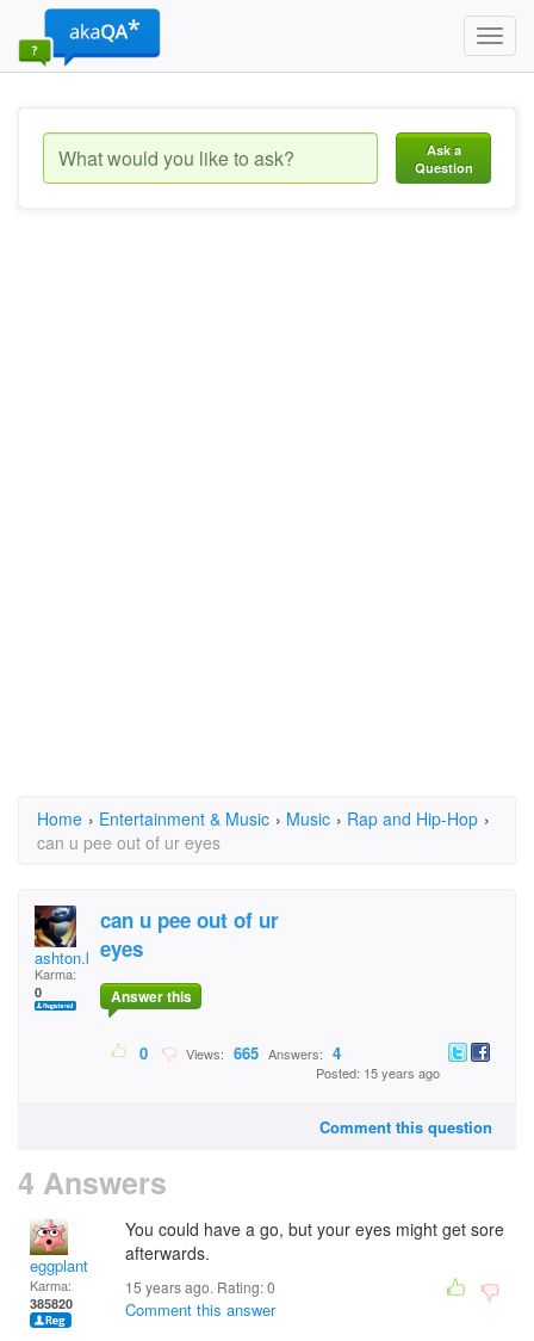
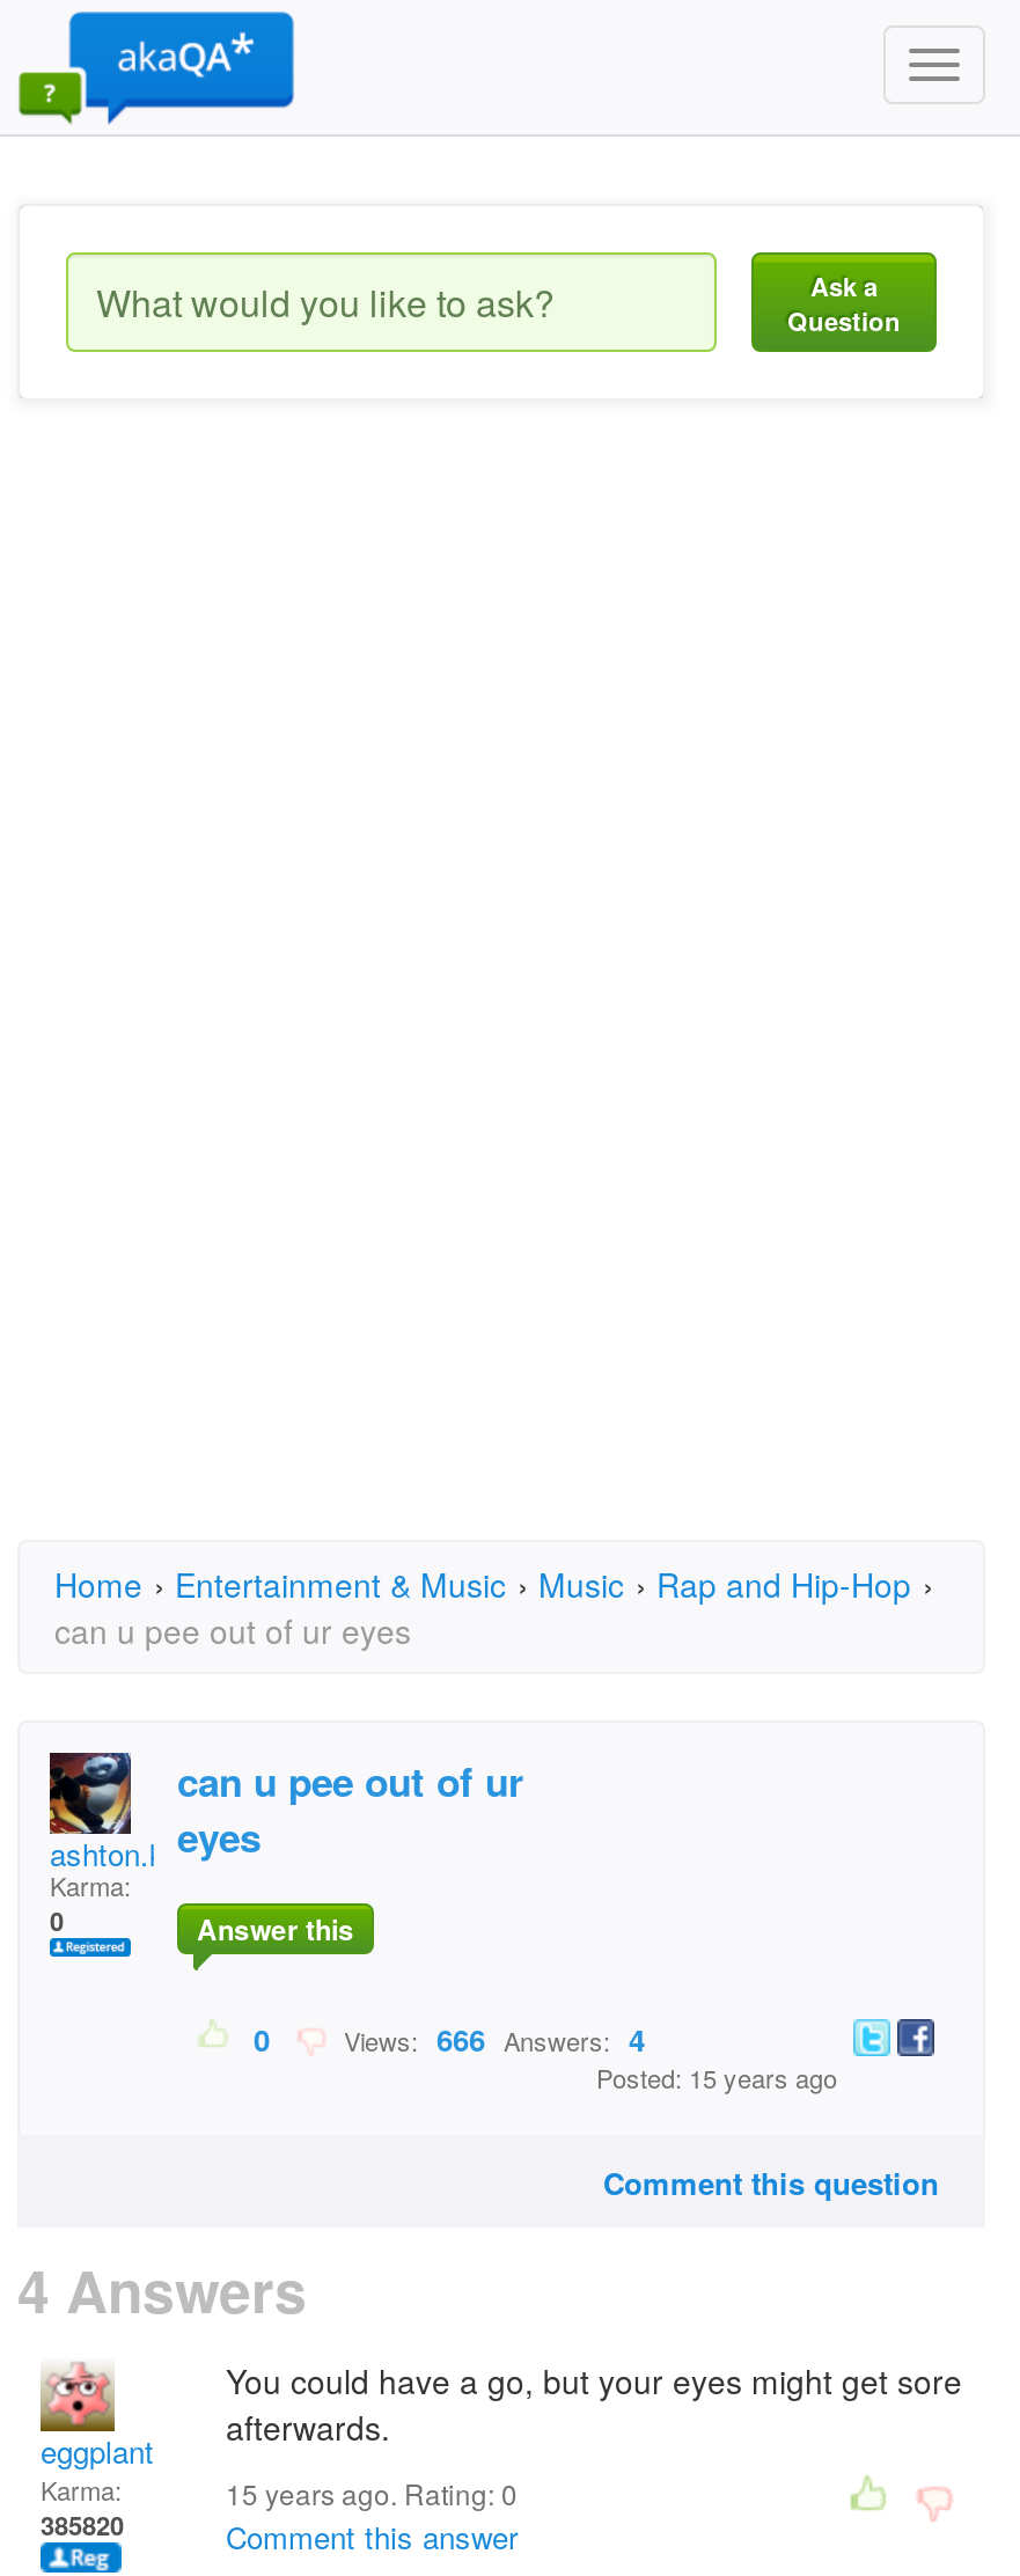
[179,1042,341,1064] Views: 665 Answers: 4 -> [330,2017,645,2061] Views: 666 Answers: 4

